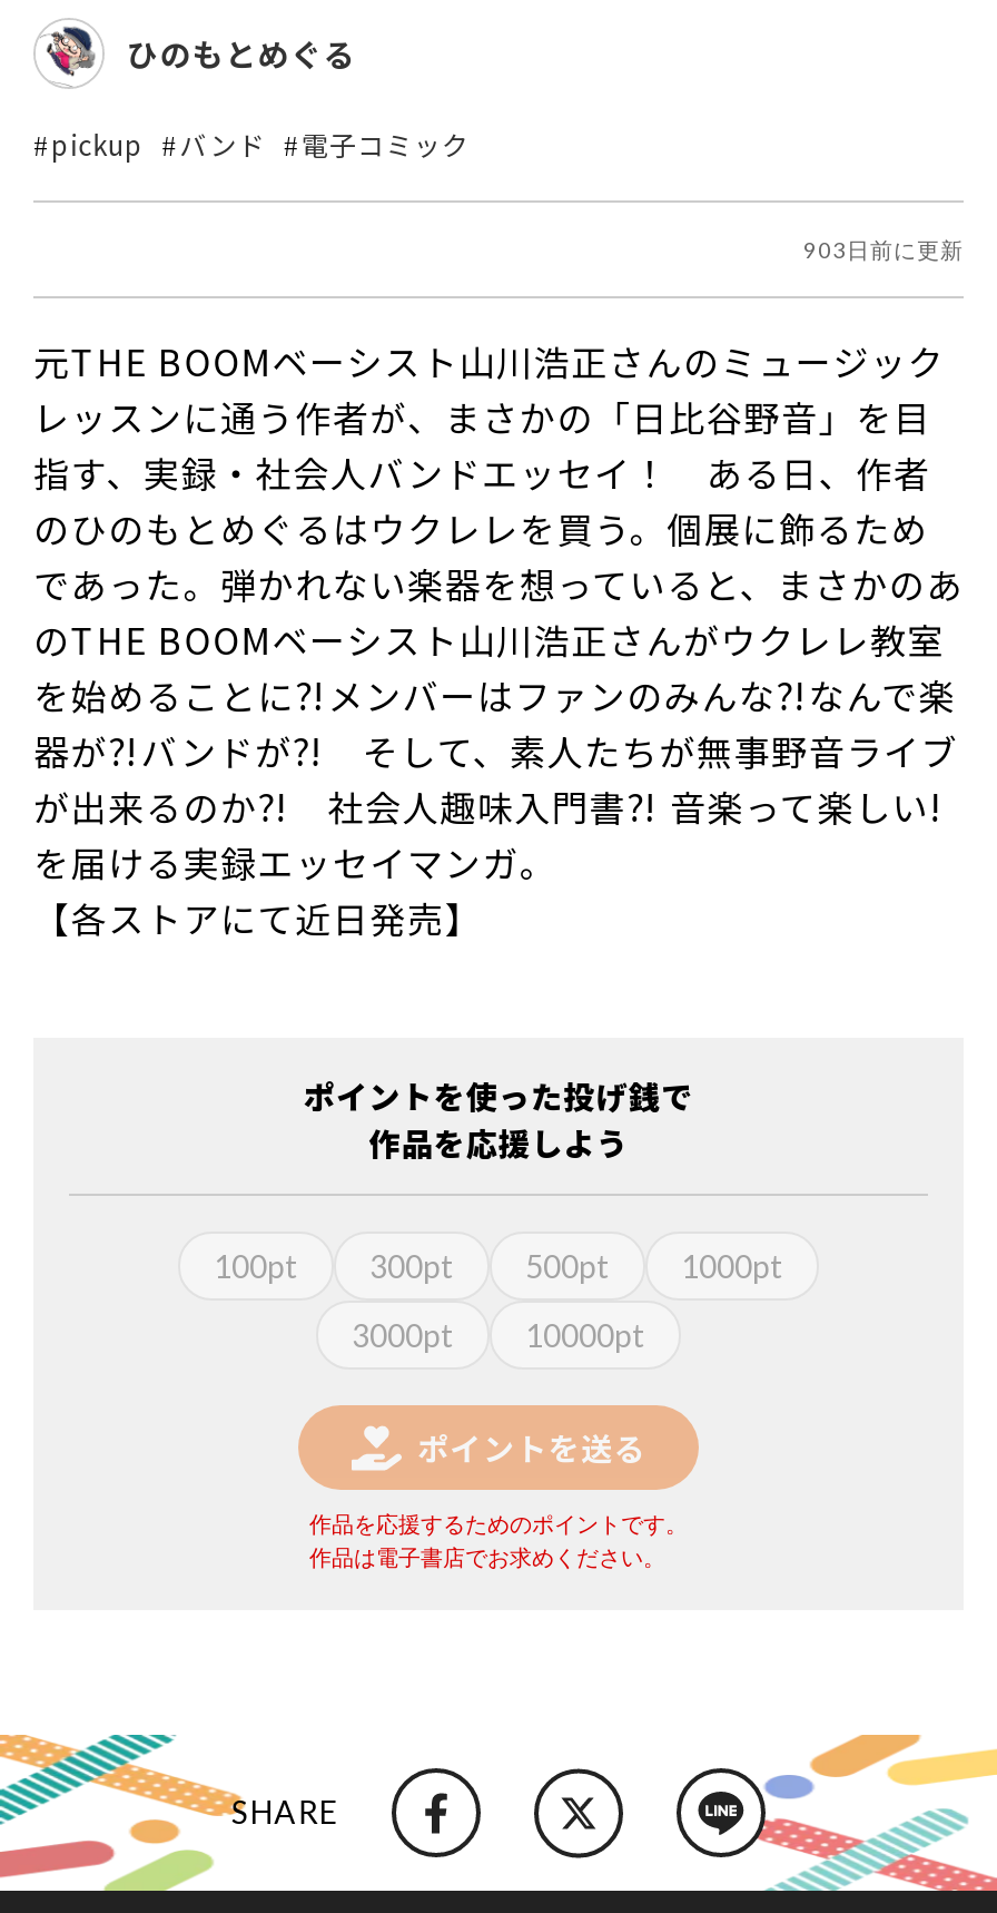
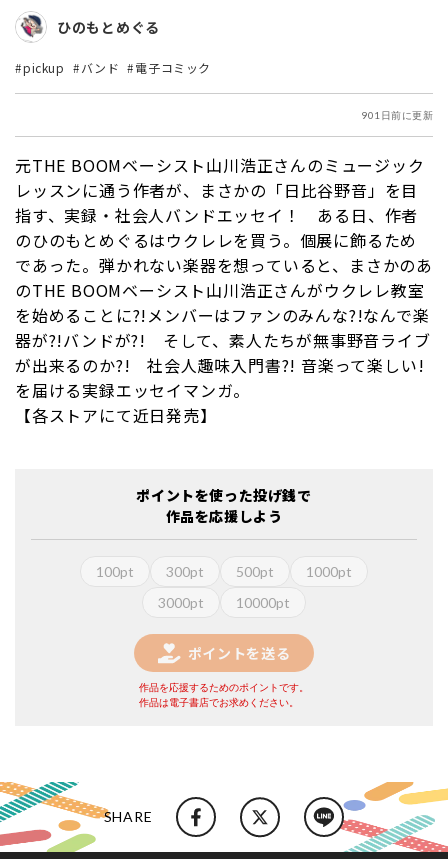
[803,236,964,262] 903日前に更新 -> [361,109,433,121] 901日前に更新

